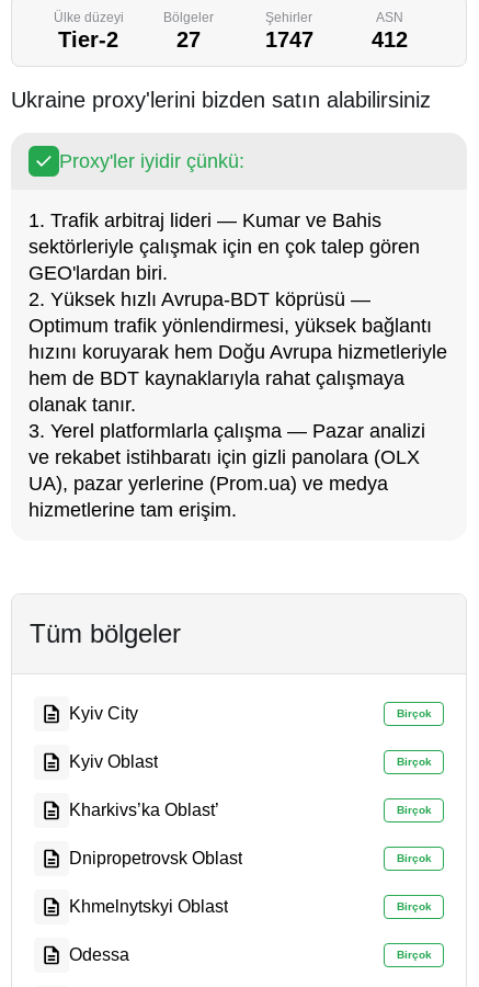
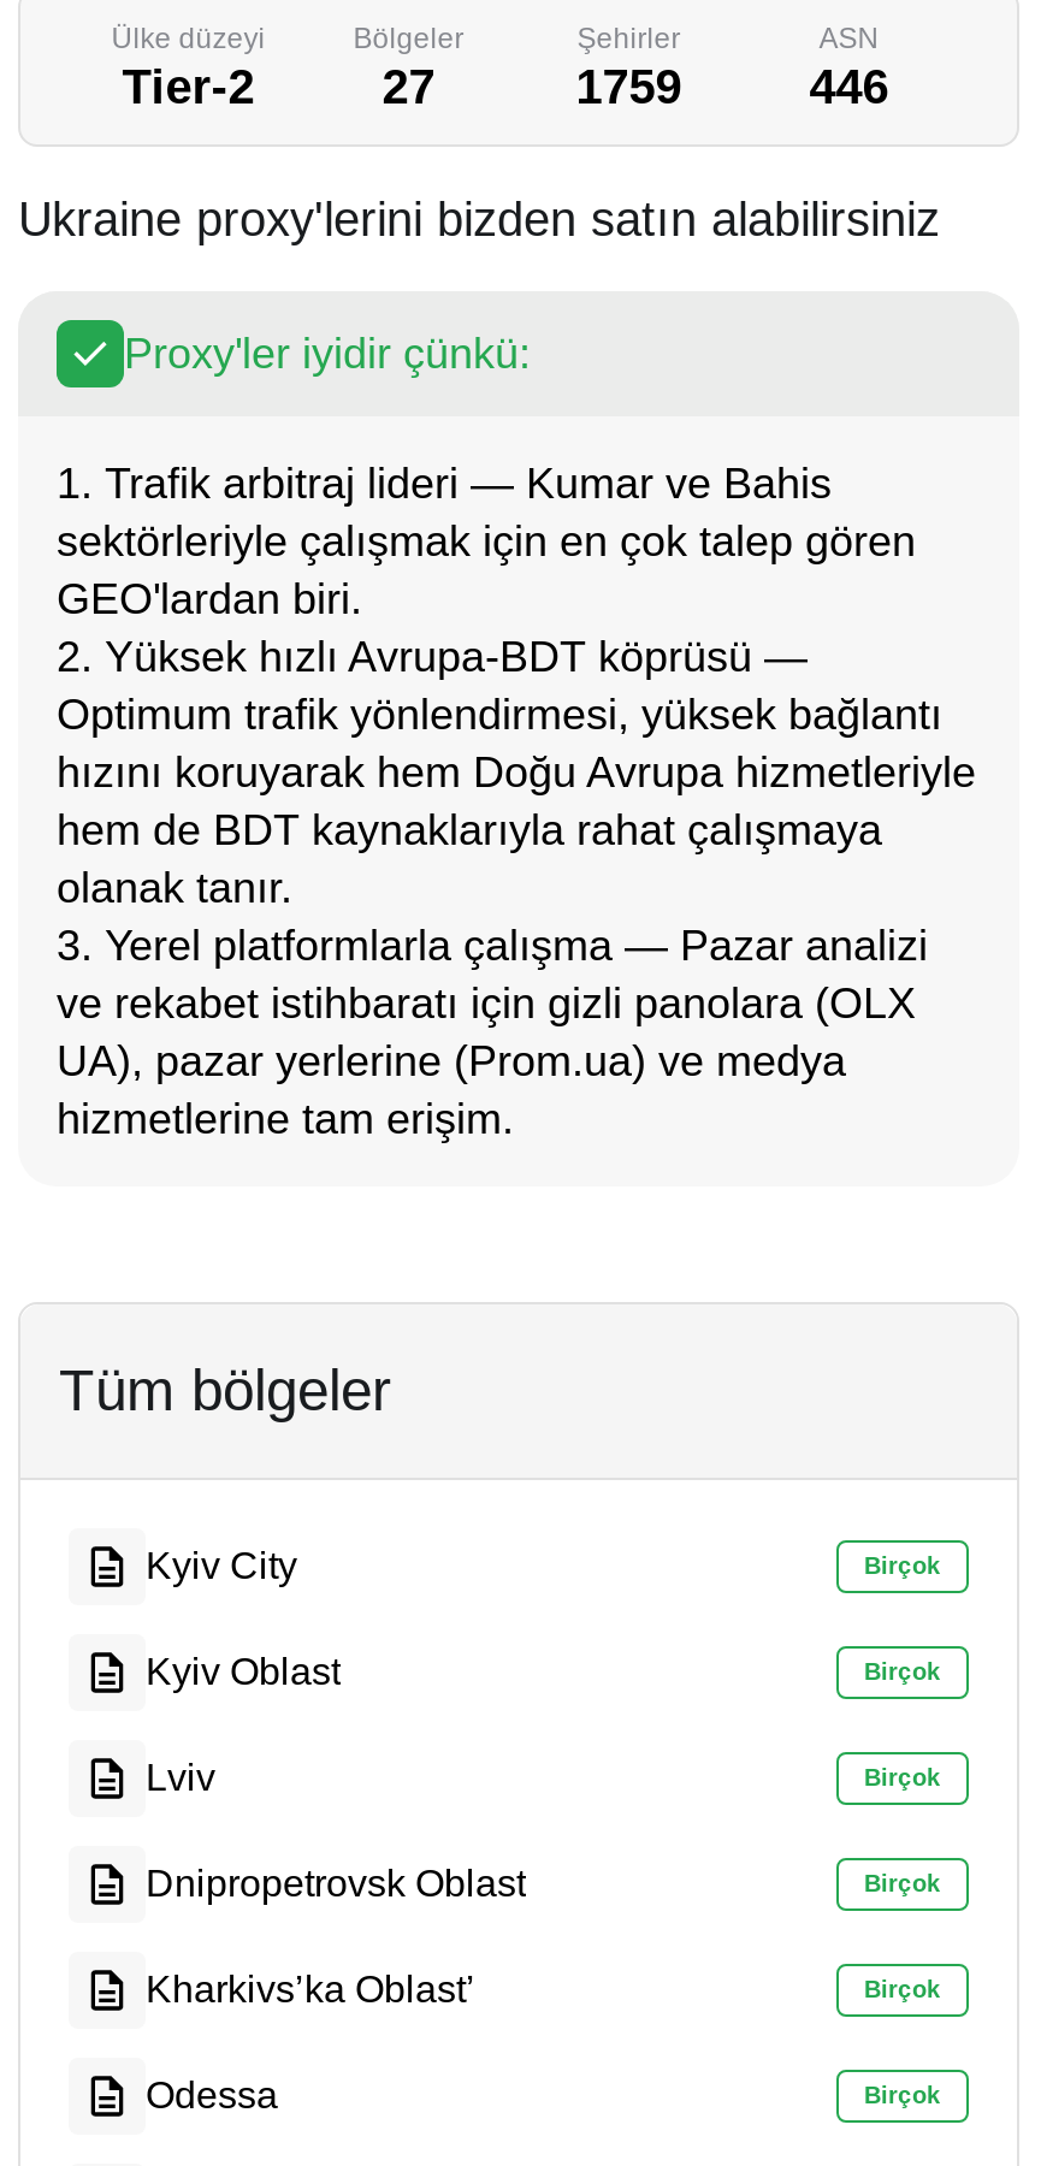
[265,27,313,52] 1747 -> [576,60,682,113] 1759
[371,27,408,52] 412 -> [809,60,889,113] 446
none -> [146,1757,215,1798] Lviv
moved [69,801,219,819] -> [146,1969,475,2010]: Kharkivs’ka Oblast’
[69,897,228,916] Khmelnytskyi Oblast -> none

